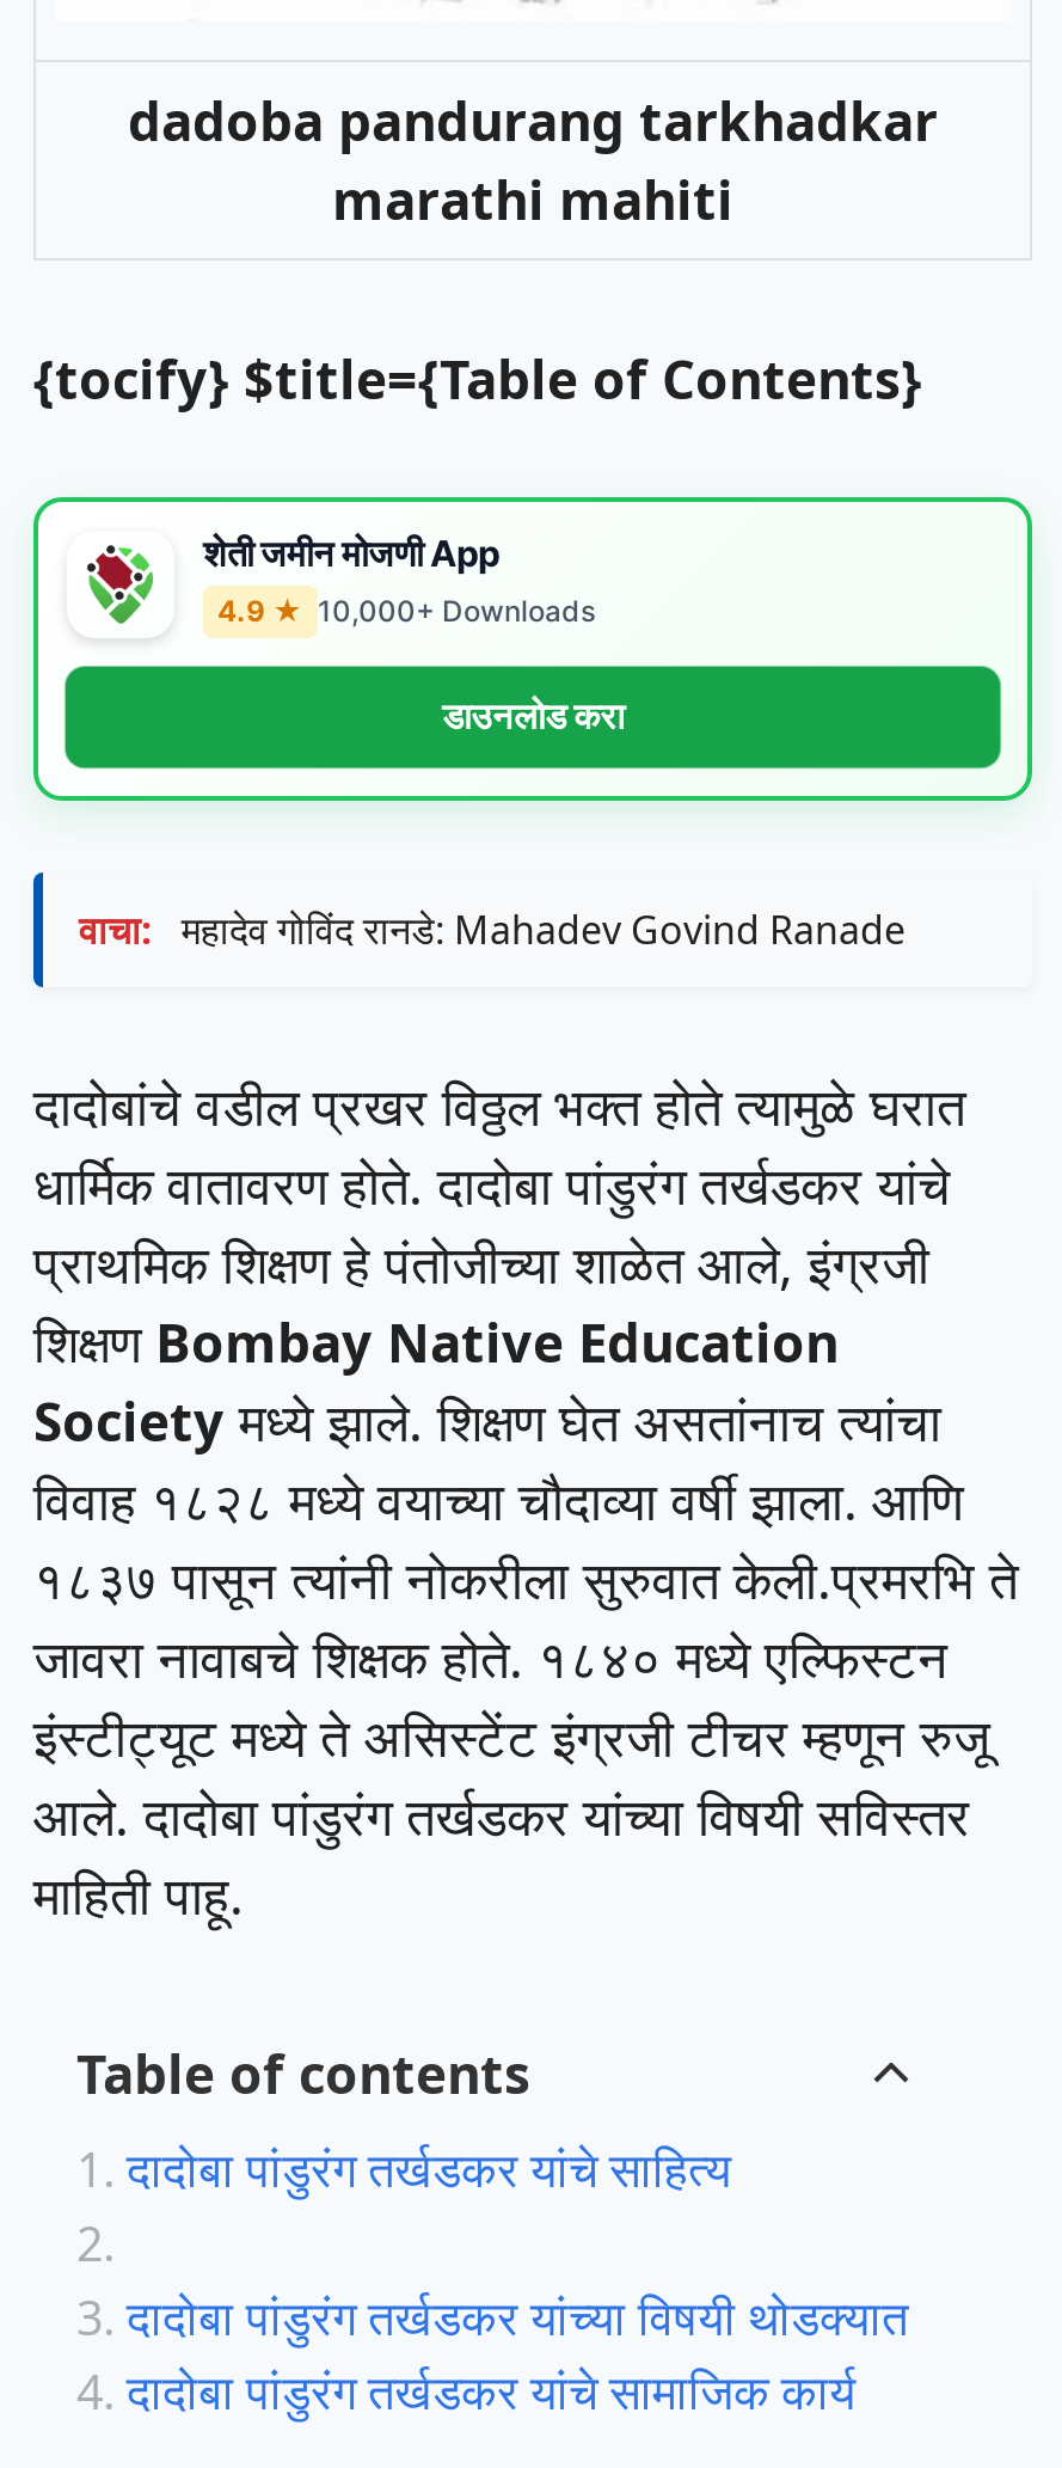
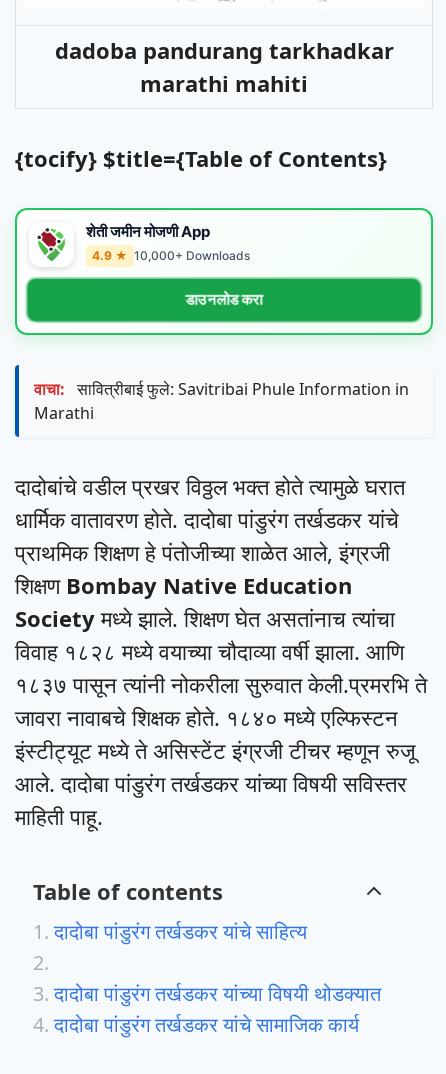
[79,904,906,956] वाचा: महादेव गोविंद रानडे: Mahadev Govind Ranade -> [34,378,409,424] वाचा: सावित्रीबाई फुले: Savitribai Phule Information in | Marathi

